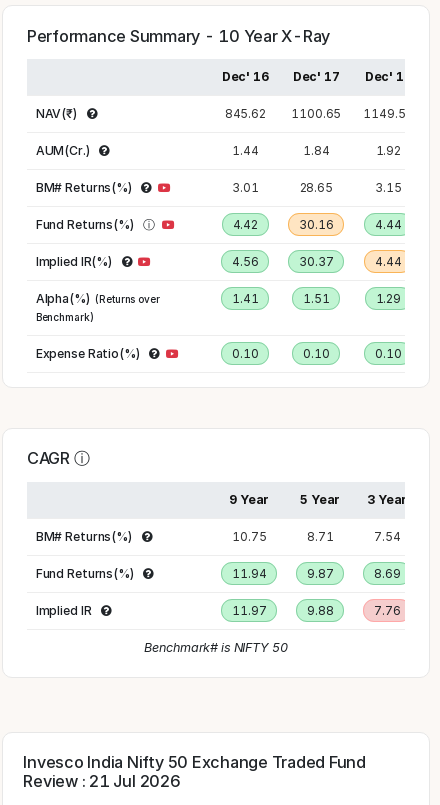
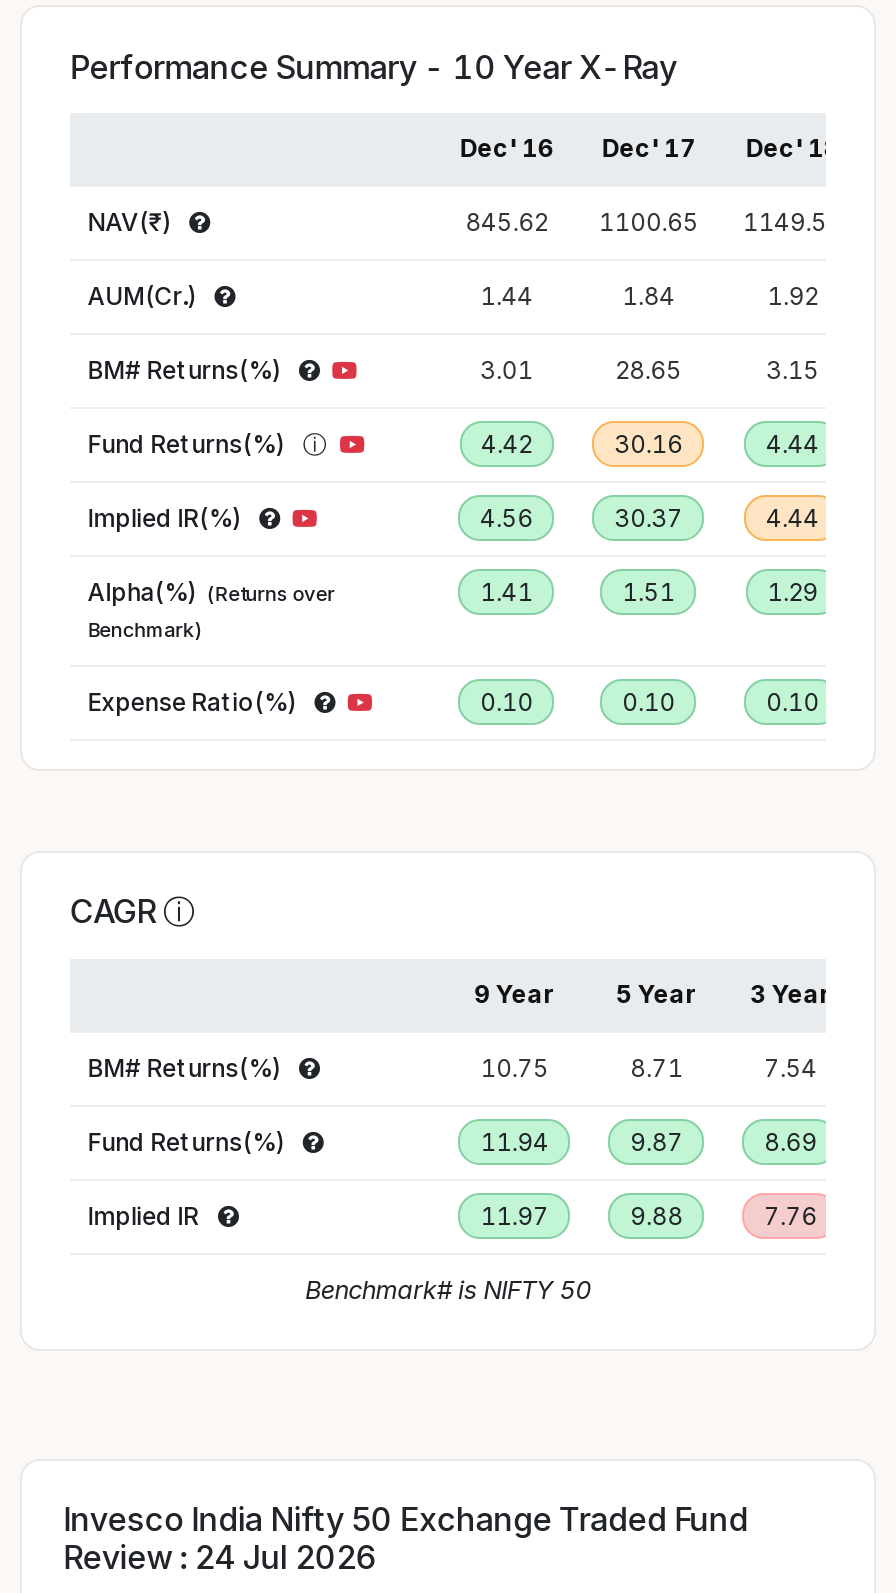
[23,771,180,791] Review : 21 Jul 2026 -> [63,1537,377,1577] Review : 24 Jul 2026

